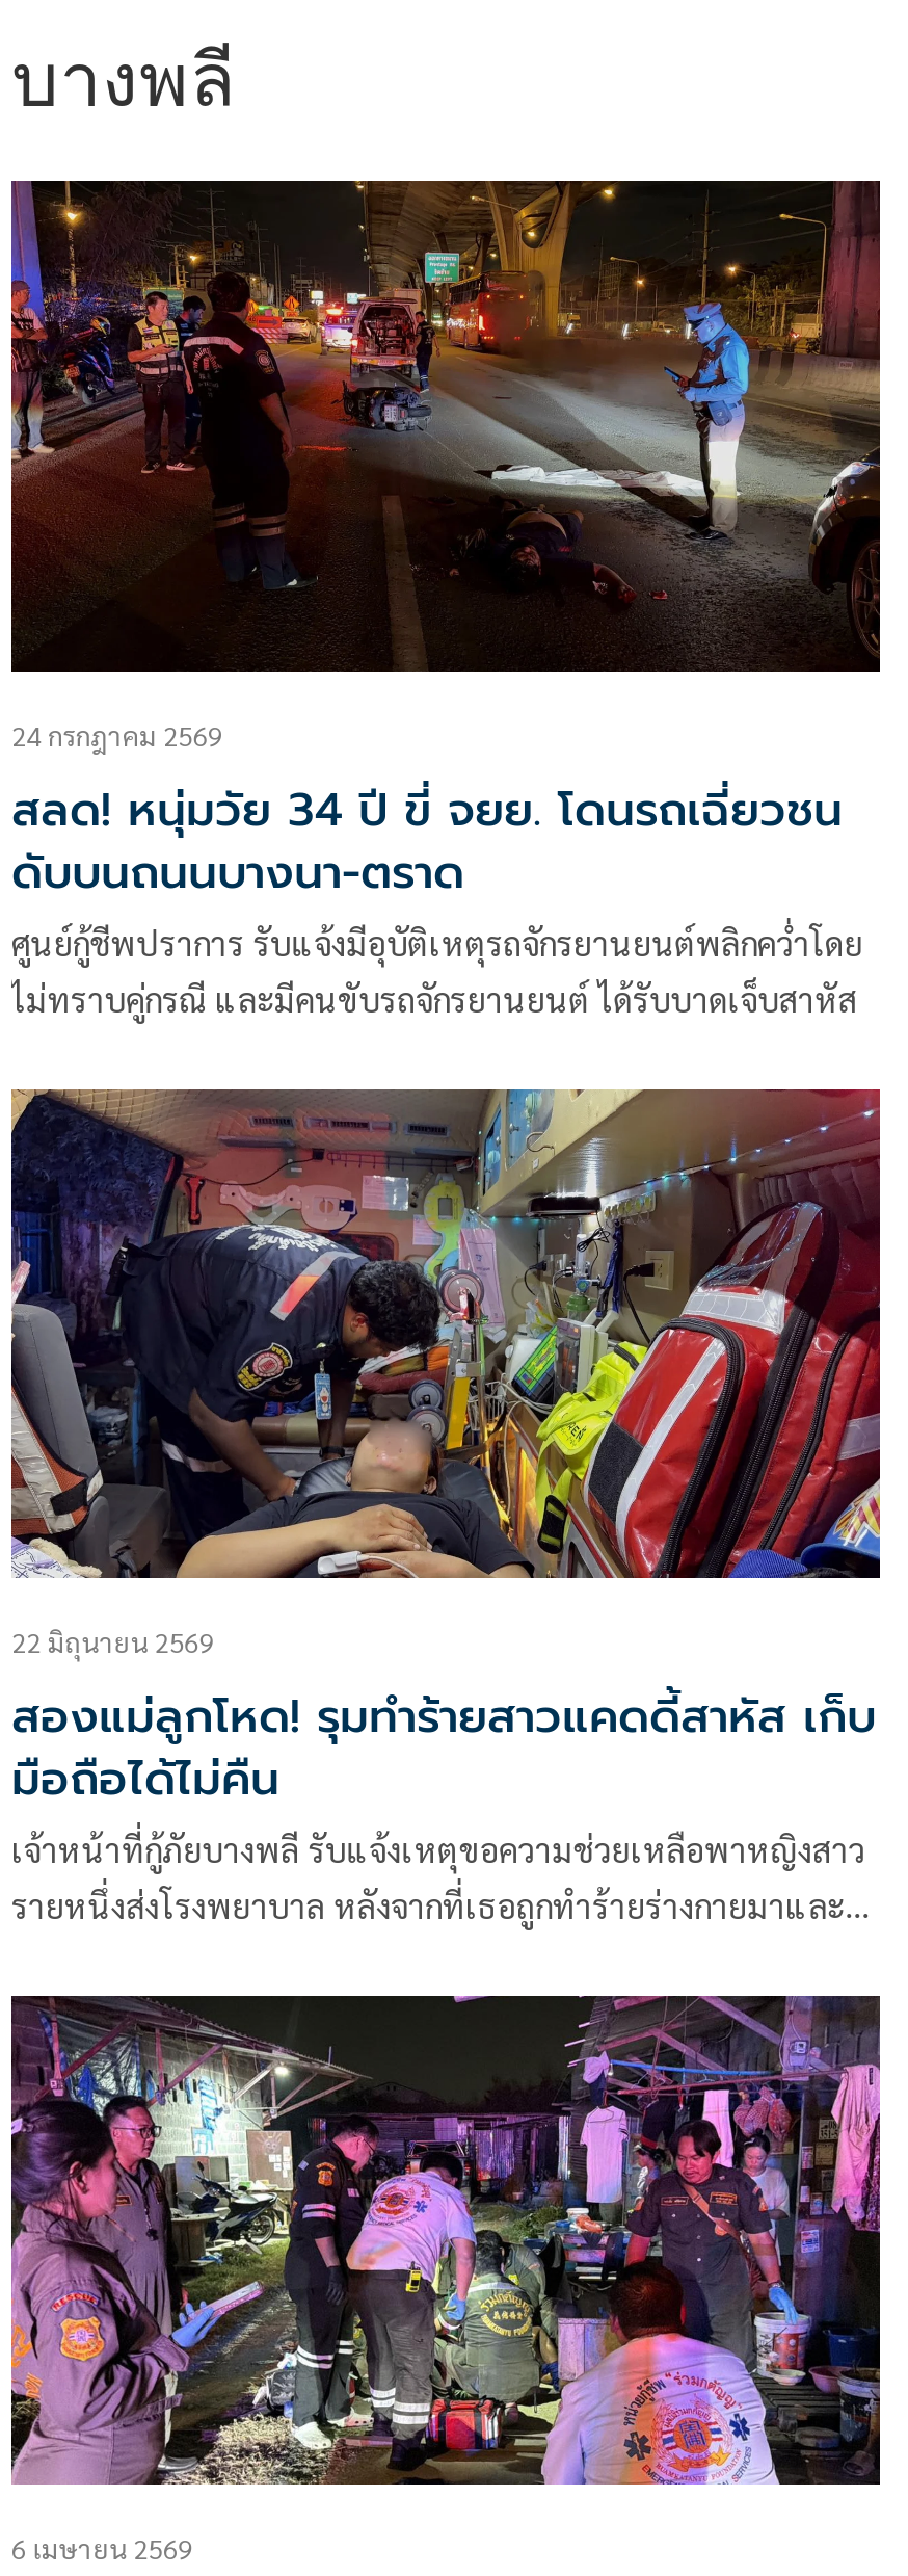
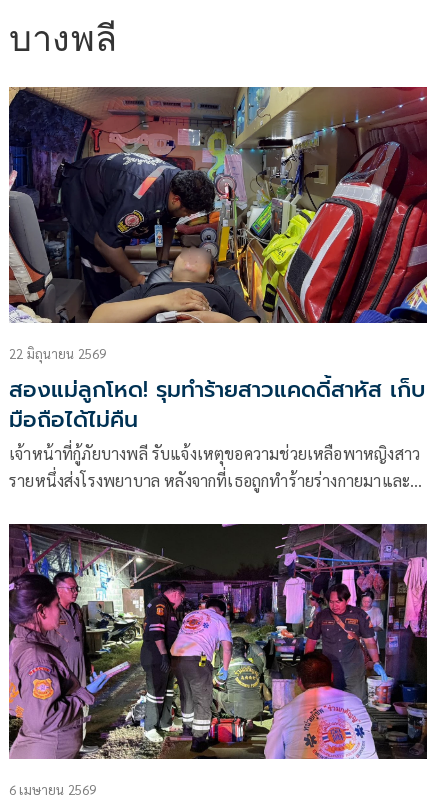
[9,179,882,1020] [image] | 24 กรกฎาคม 2569 | สลด! หนุ่มวัย 34 ปี ขี่ จยย. โดนรถเฉี่ยวชน | ดับบนถนนบางนา-ตราด | ศูนย์กู้ชีพปราการ รับแจ้งมีอุบัติเหตุรถจักรยานยนต์พลิกคว่ำโดย | ไม่ทราบคู่กรณี และมีคนขับรถจักรยานยนต์ ได้รับบาดเจ็บสาหัส -> none

